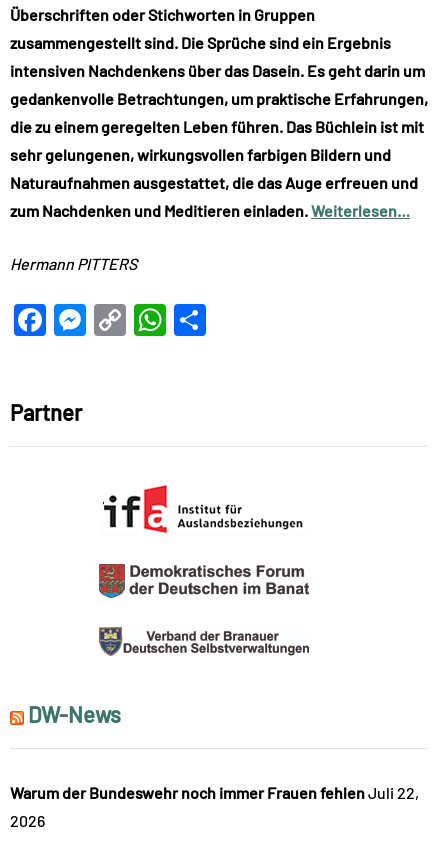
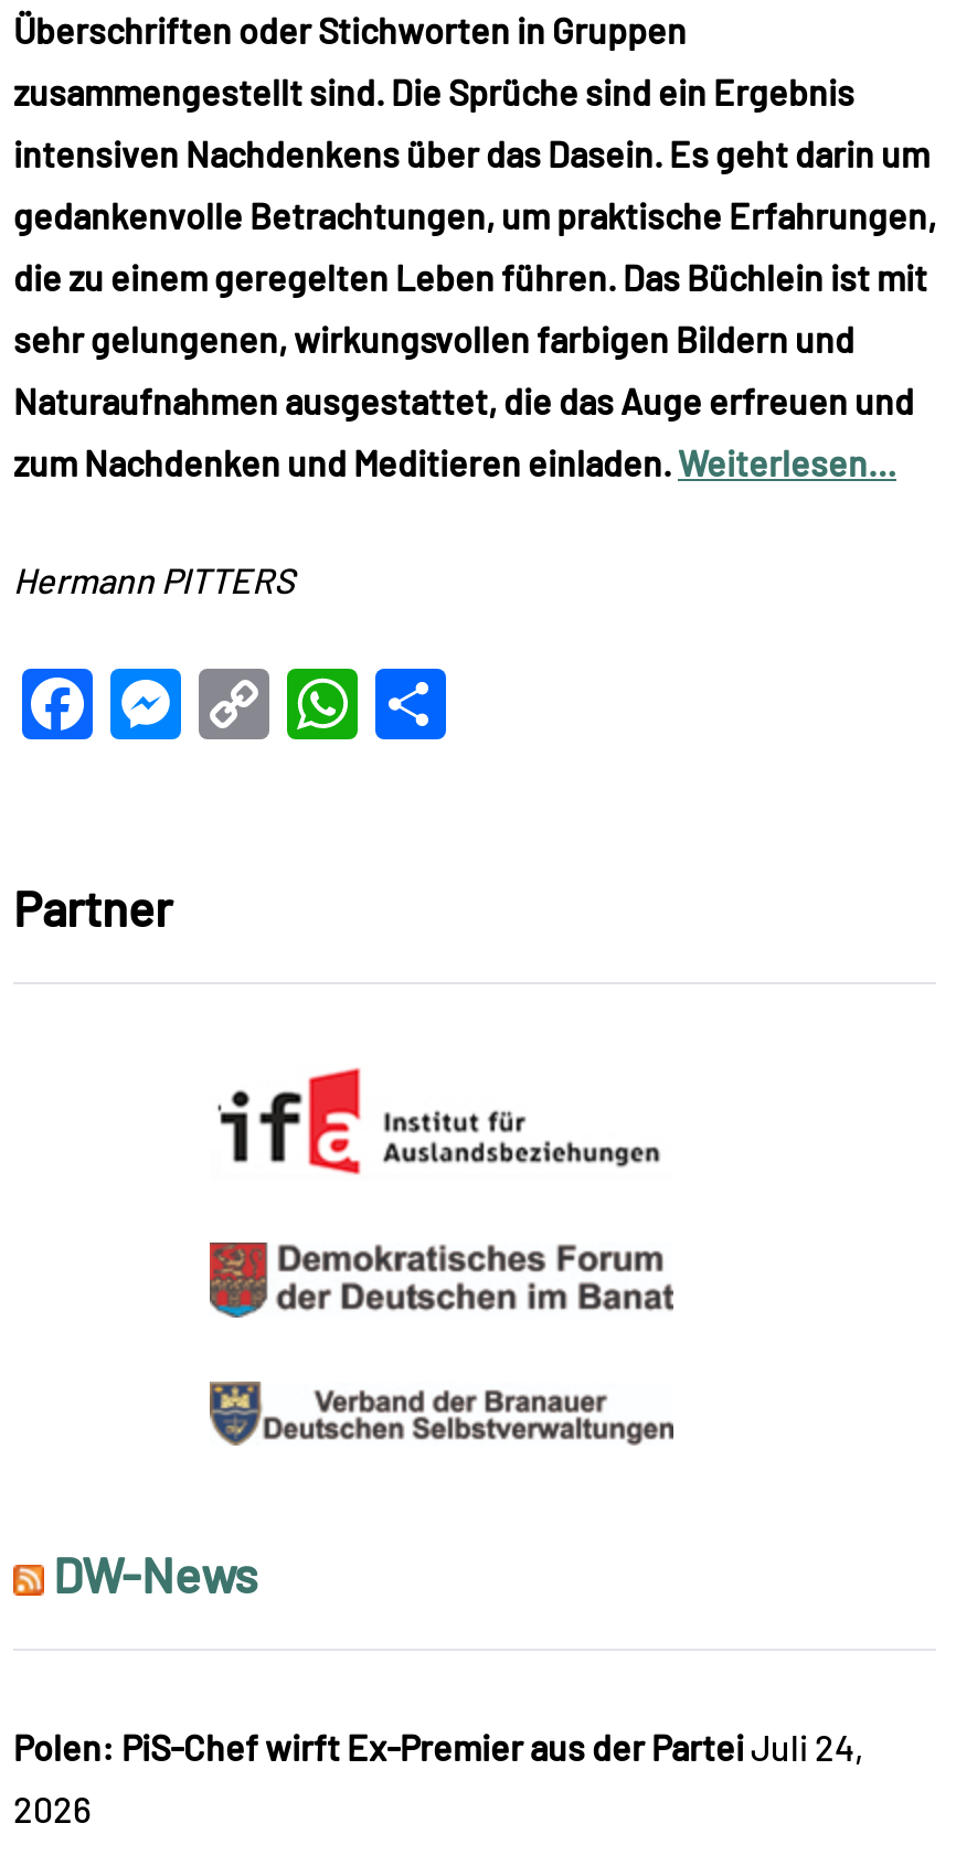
[10,783,419,802] Warum der Bundeswehr noch immer Frauen fehlen Juli 22, -> [13,1726,863,1768] Polen: PiS-Chef wirft Ex-Premier aus der Partei Juli 24,

